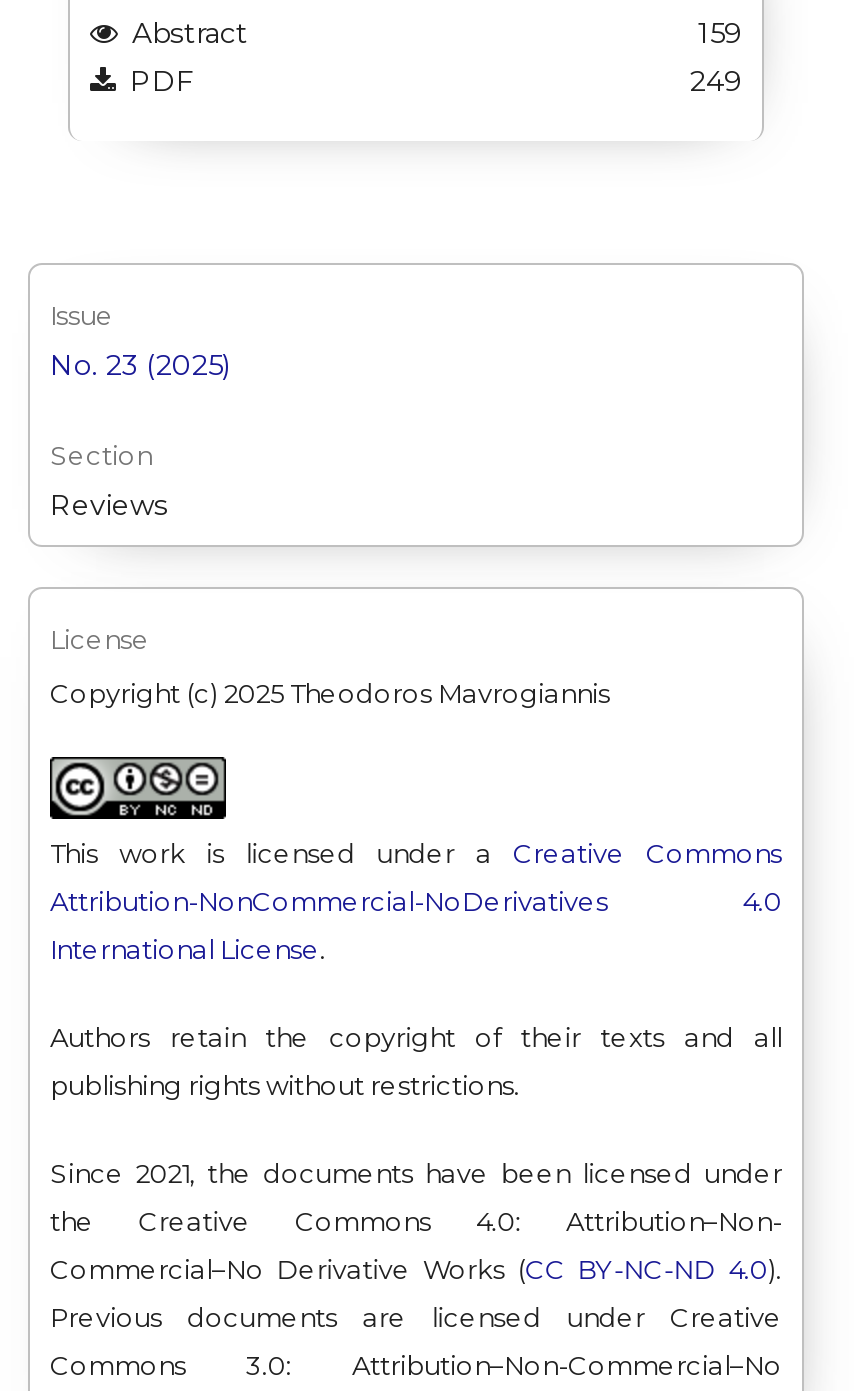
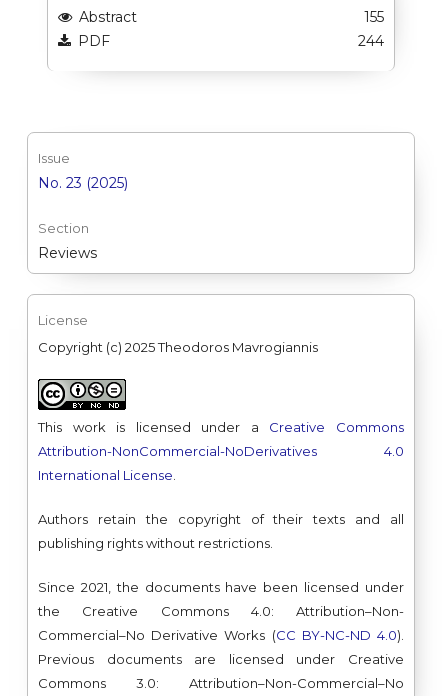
[698,15,742,51] 159 -> [364,8,384,26] 155
[690,63,742,99] 249 -> [358,32,384,50] 244

